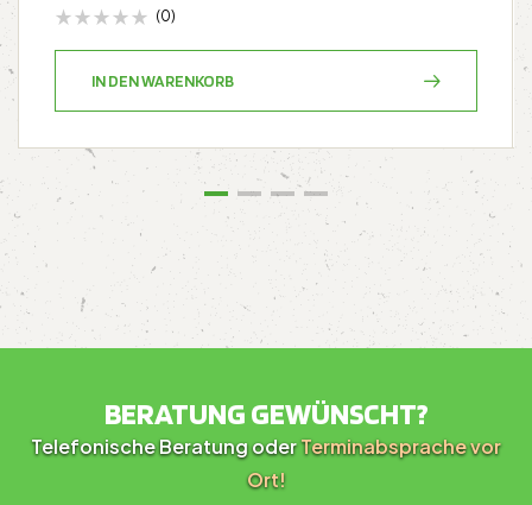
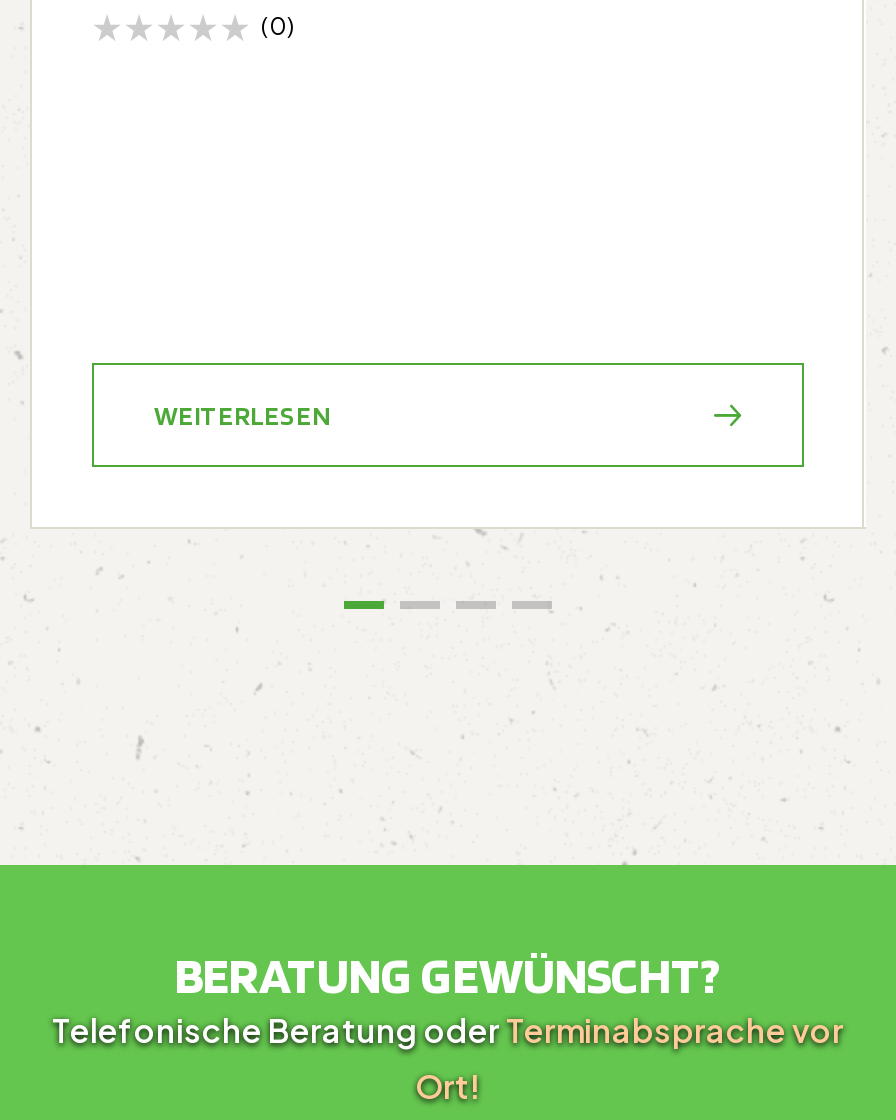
[91,71,234,90] IN DEN WARENKORB -> [154,399,330,431] WEITERLESEN

